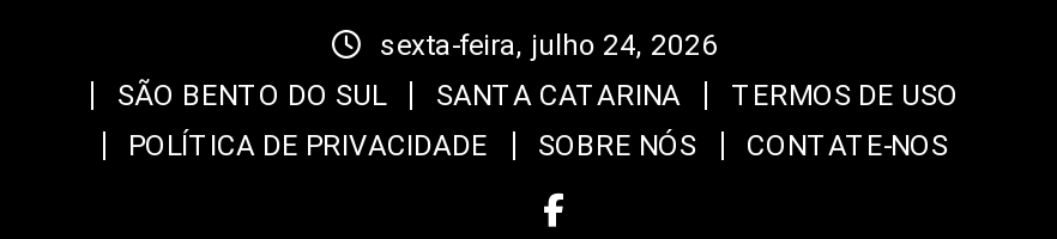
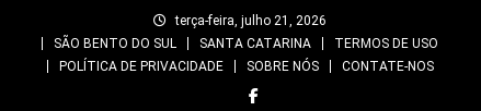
[380,29,718,62] sexta-feira, julho 24, 2026 -> [175,13,327,28] terça-feira, julho 21, 2026

